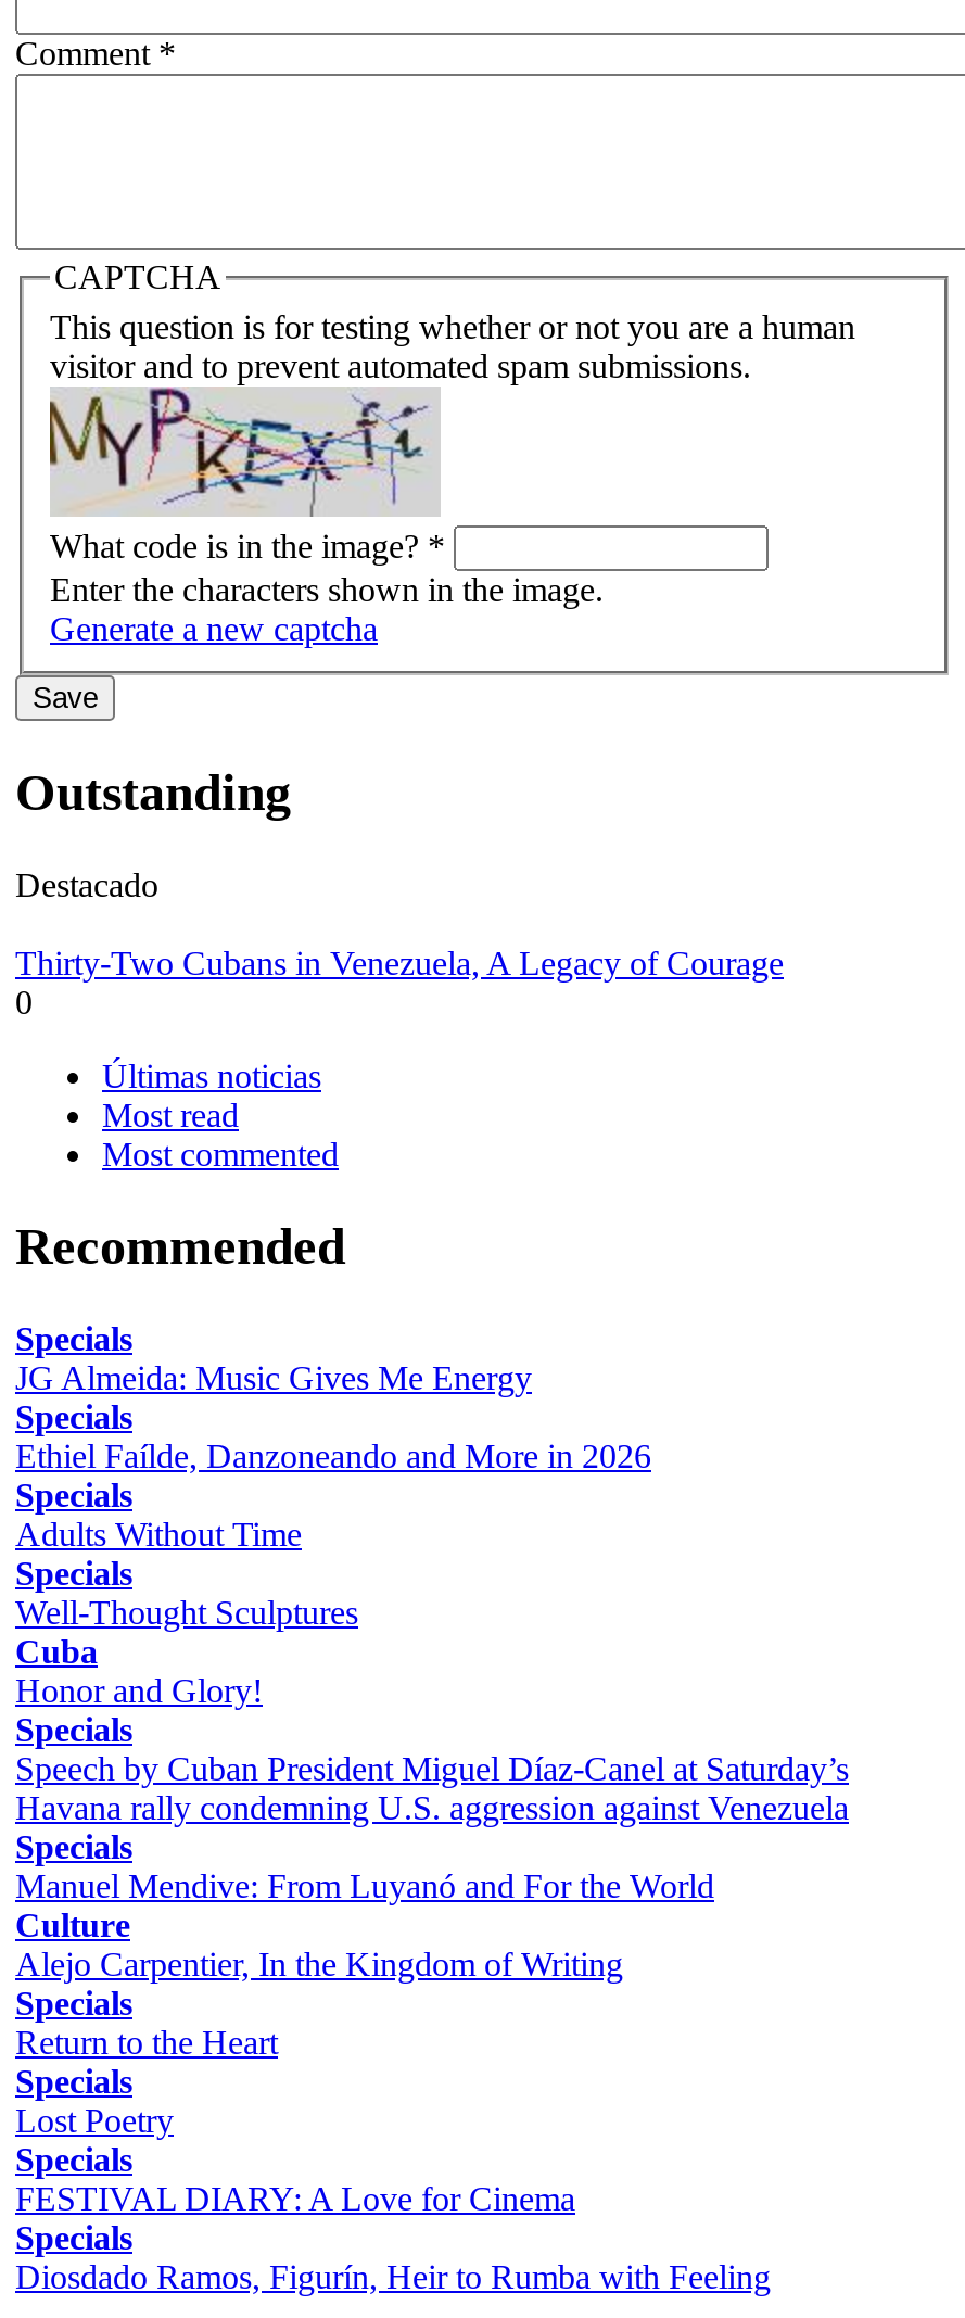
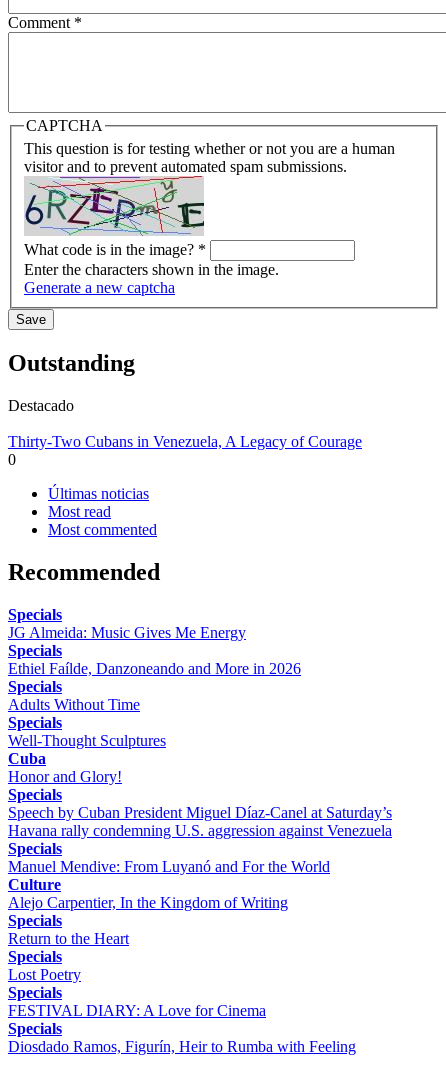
[48,391,441,515] [image] -> [24,178,205,235] [image]

